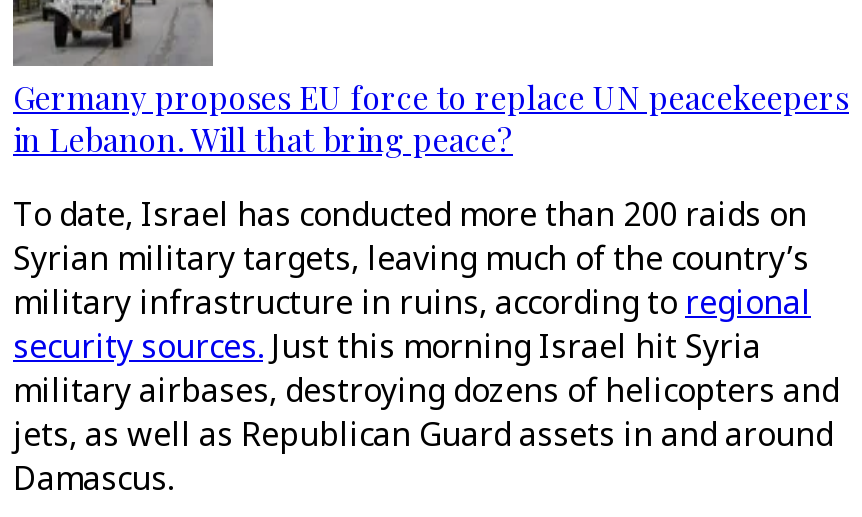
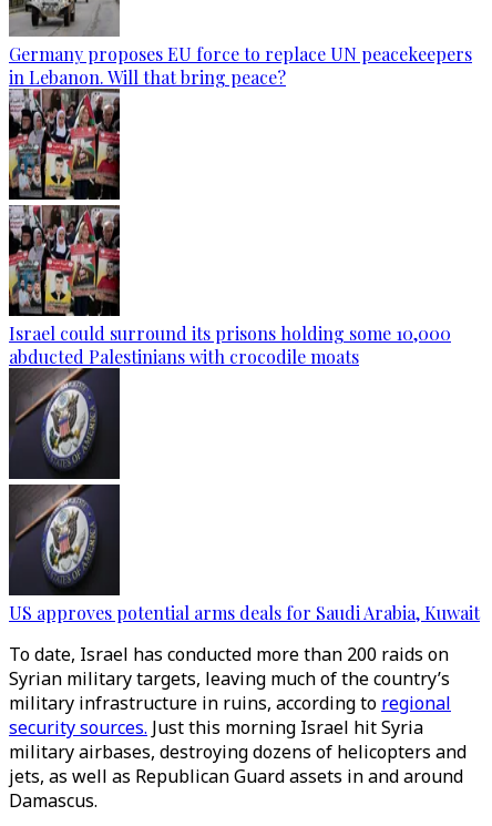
none -> [8,92,451,368] [image] | Israel could surround its prisons holding some 10,000 | abducted Palestinians with crocodile moats
none -> [8,377,480,624] [image] | US approves potential arms deals for Saudi Arabia, Kuwait

